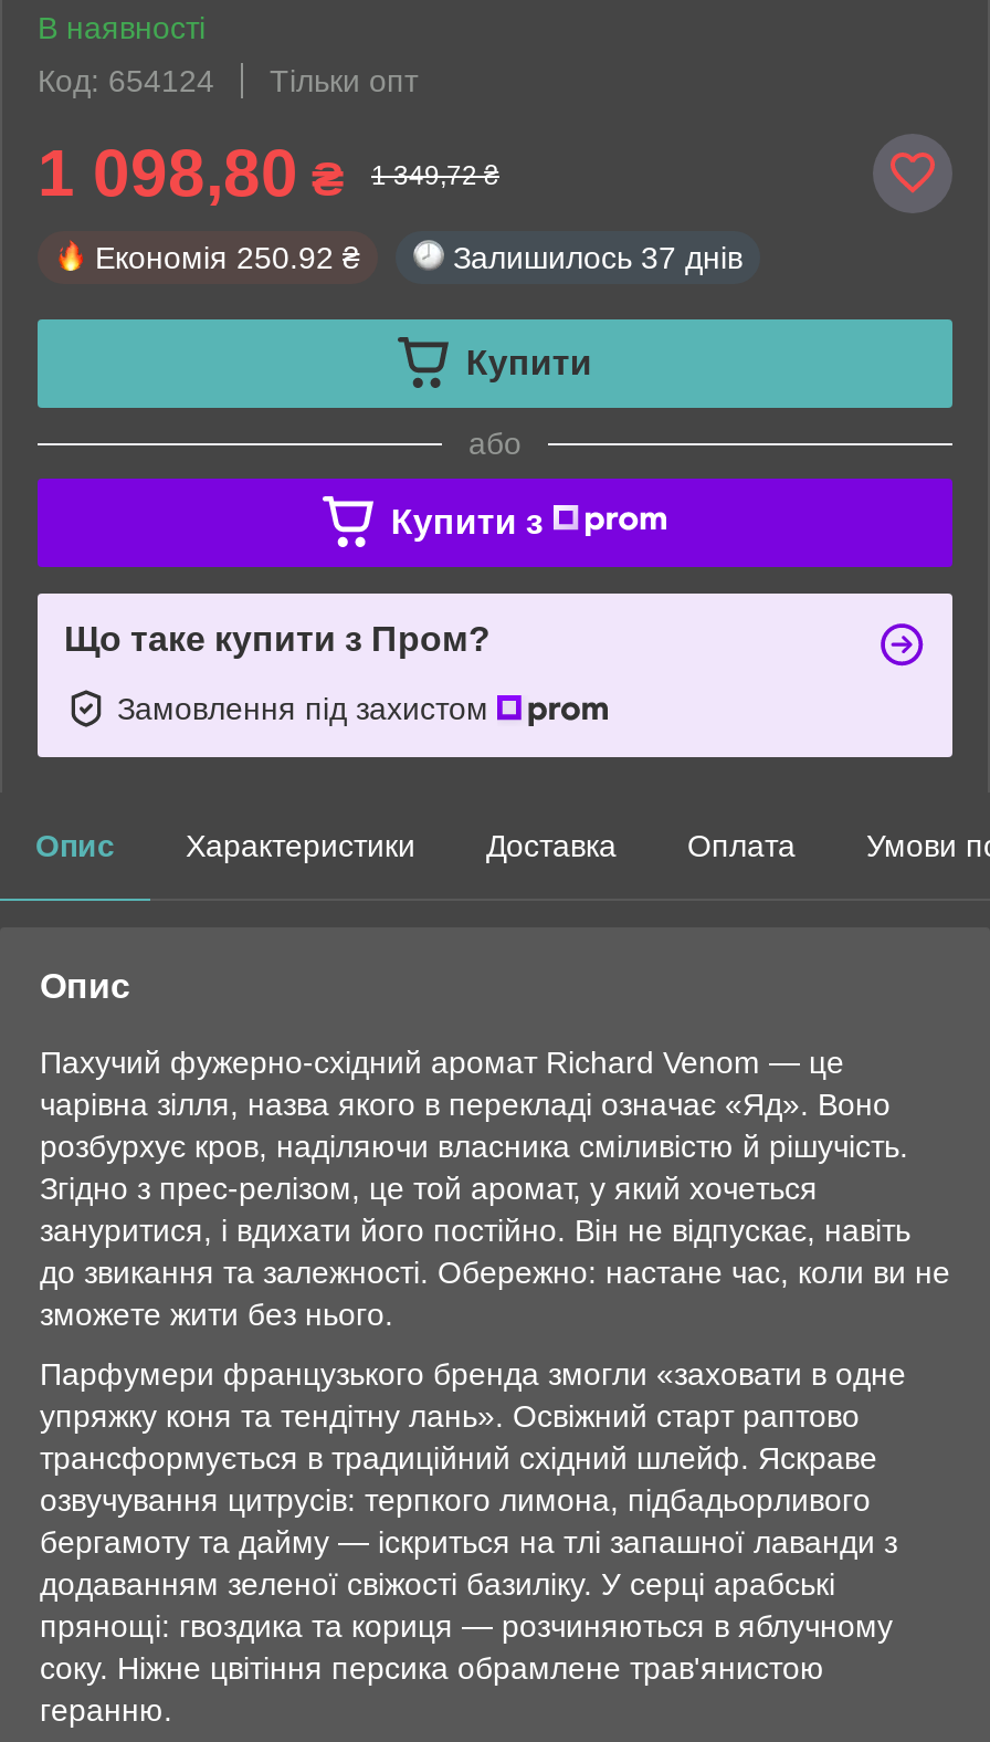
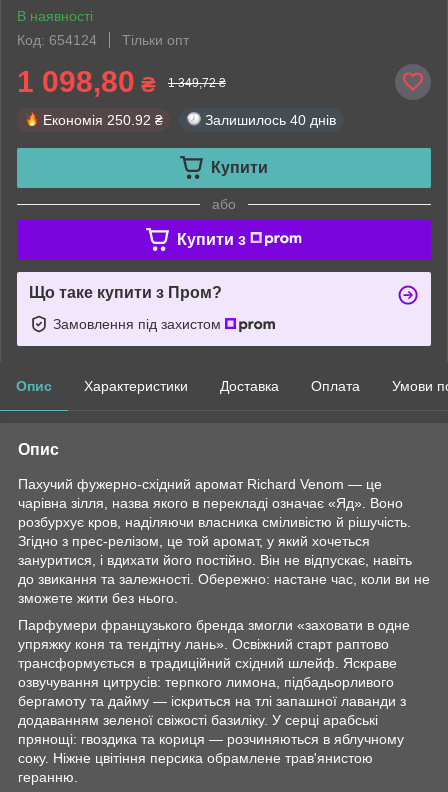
[453,239,742,275] Залишилось 37 днів -> [205,112,336,128] Залишилось 40 днів

